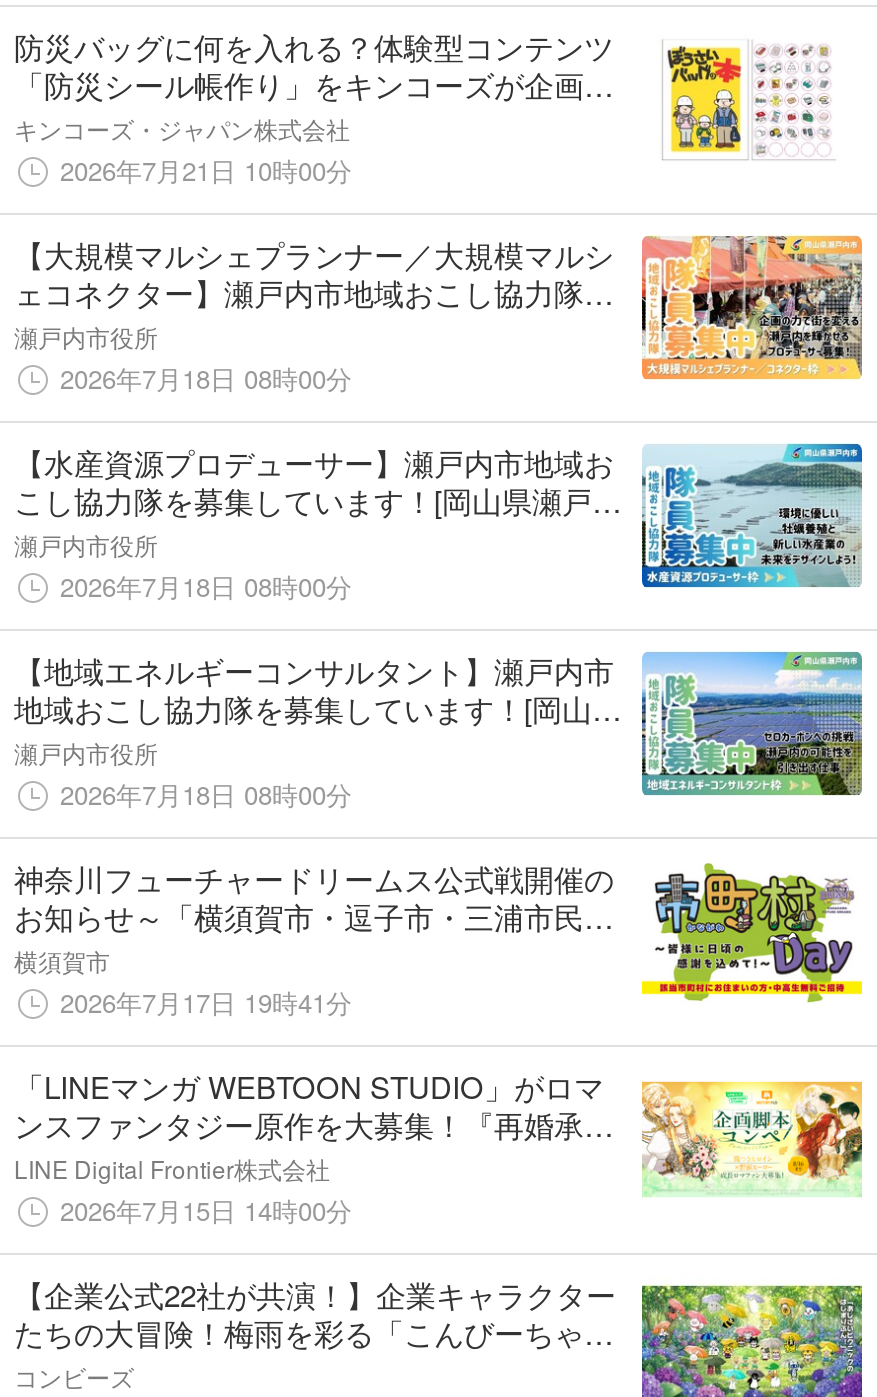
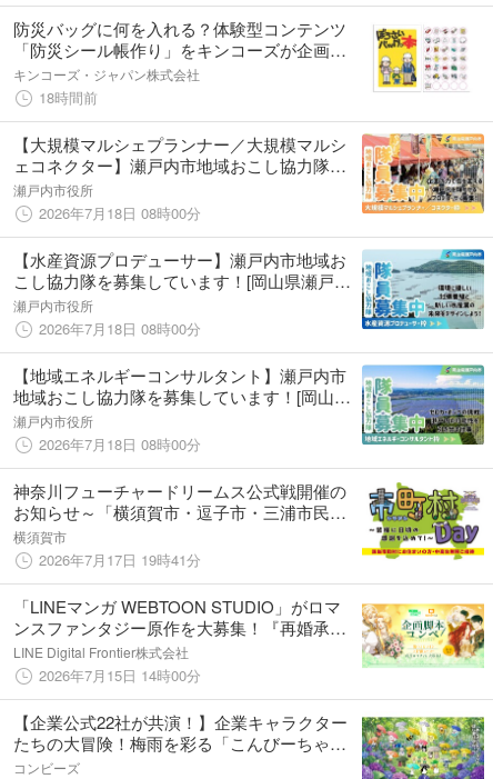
[60,151,352,189] 2026年7月21日 10時00分 -> [39,87,98,108] 18時間前

